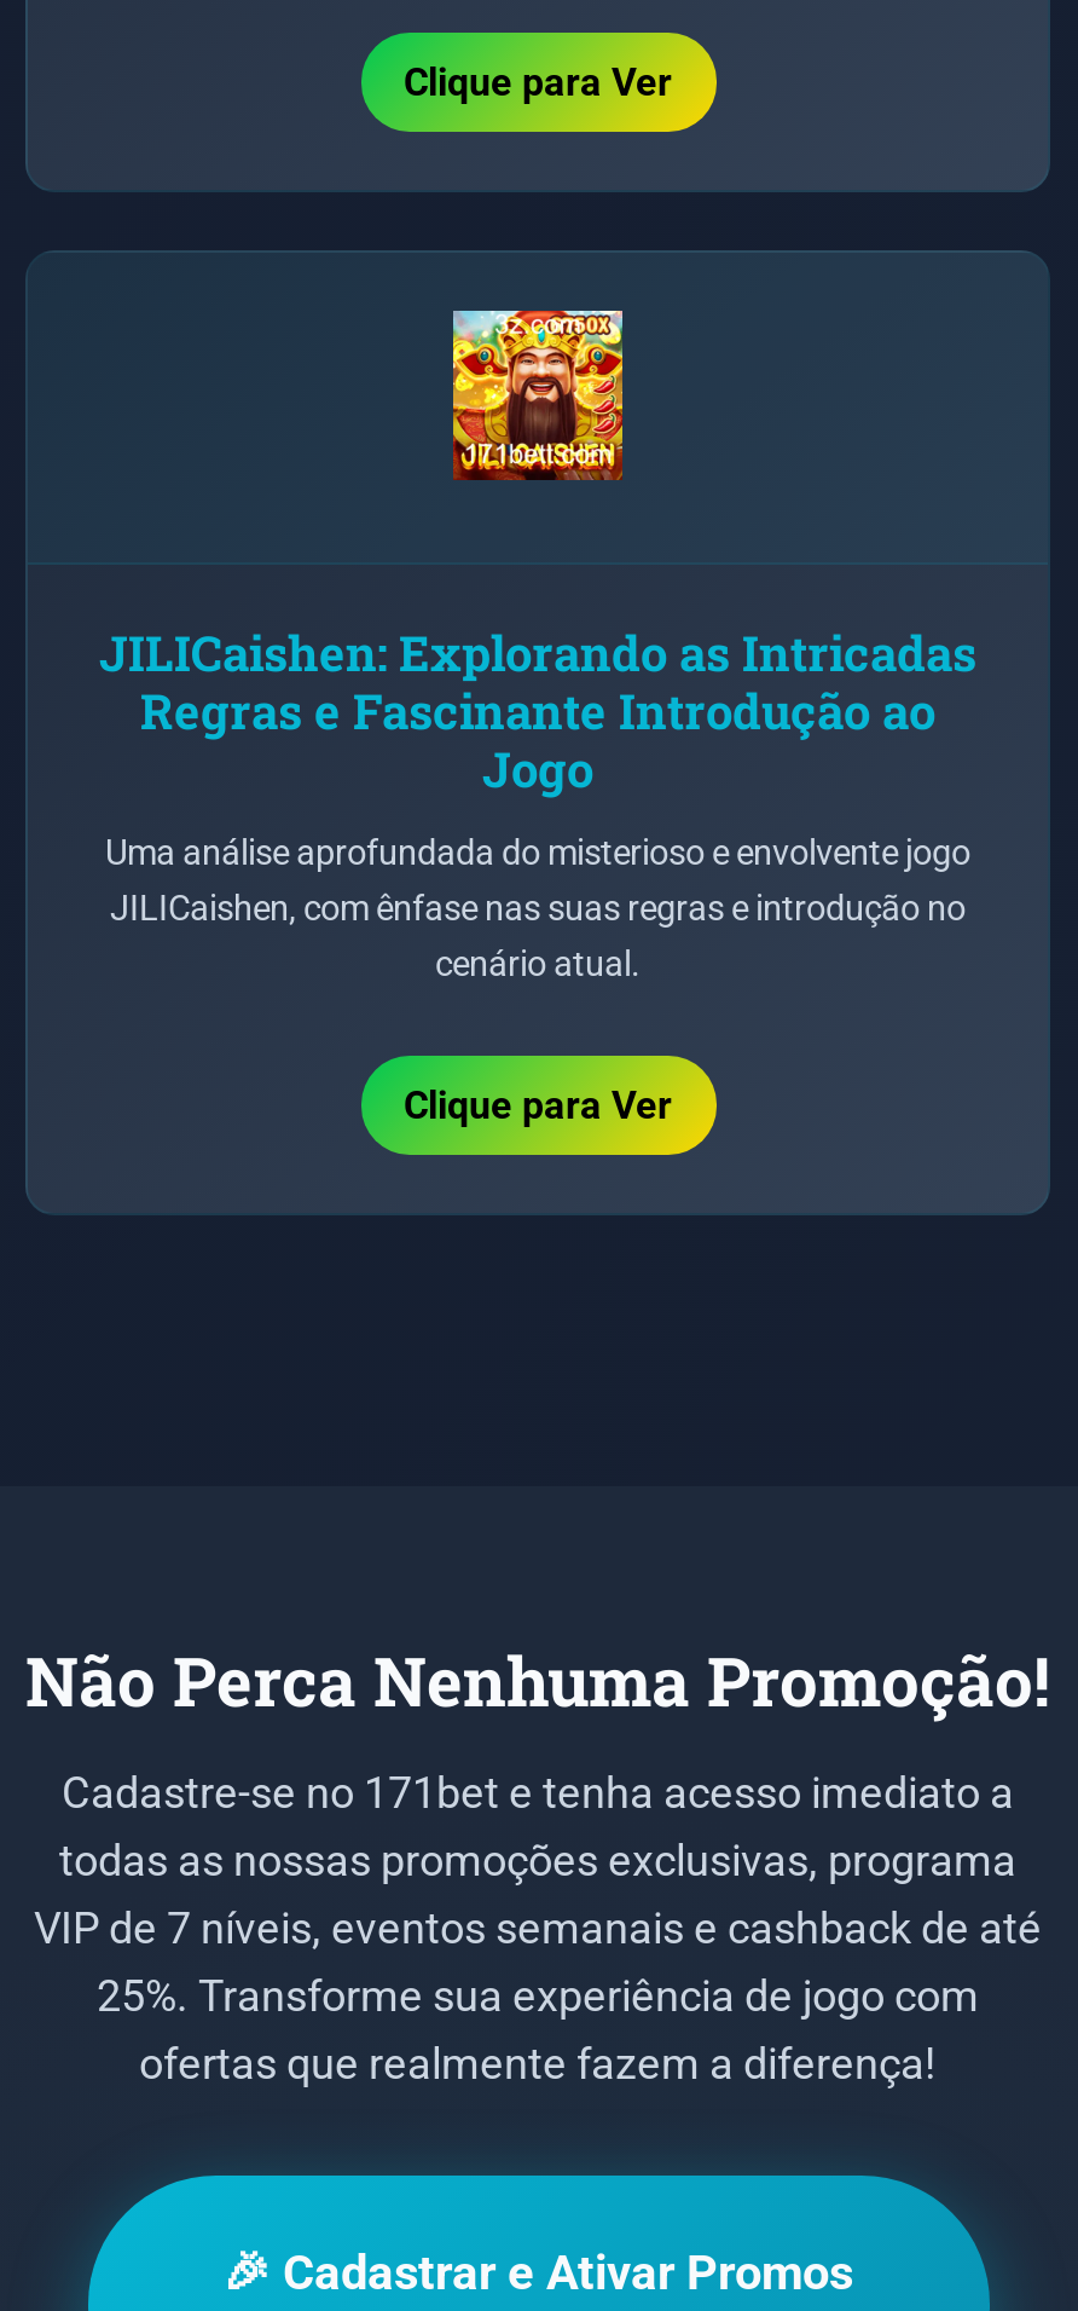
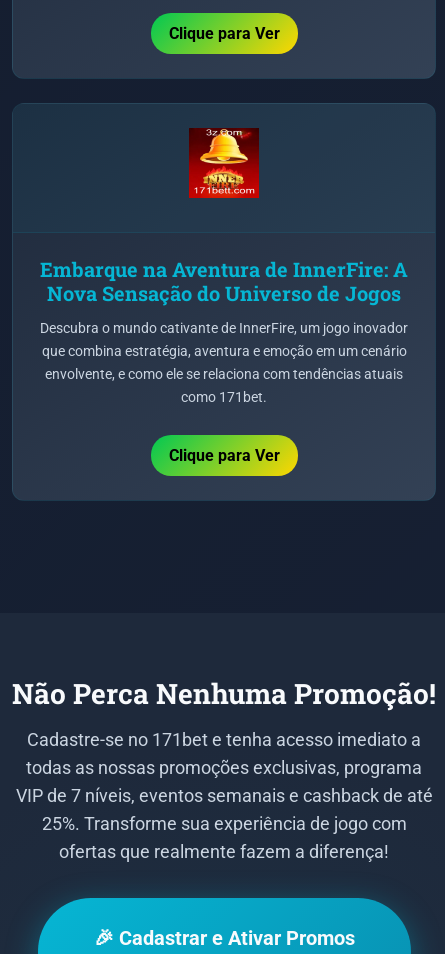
[451,308,625,480] [image] -> [188,127,260,199] [image]
[99,620,976,799] JILICaishen: Explorando as Intricadas | Regras e Fascinante Introdução ao | Jogo -> [40,256,408,306] Embarque na Aventura de InnerFire: A | Nova Sensação do Universo de Jogos
[105,833,970,986] Uma análise aprofundada do misterioso e envolvente jogo | JILICaishen, com ênfase nas suas regras e introdução no | cenário atual. -> [40,320,408,406] Descubra o mundo cativante de InnerFire, um jogo inovador | que combina estratégia, aventura e emoção em um cenário | envolvente, e como ele se relaciona com tendências atuais | como 171bet.

